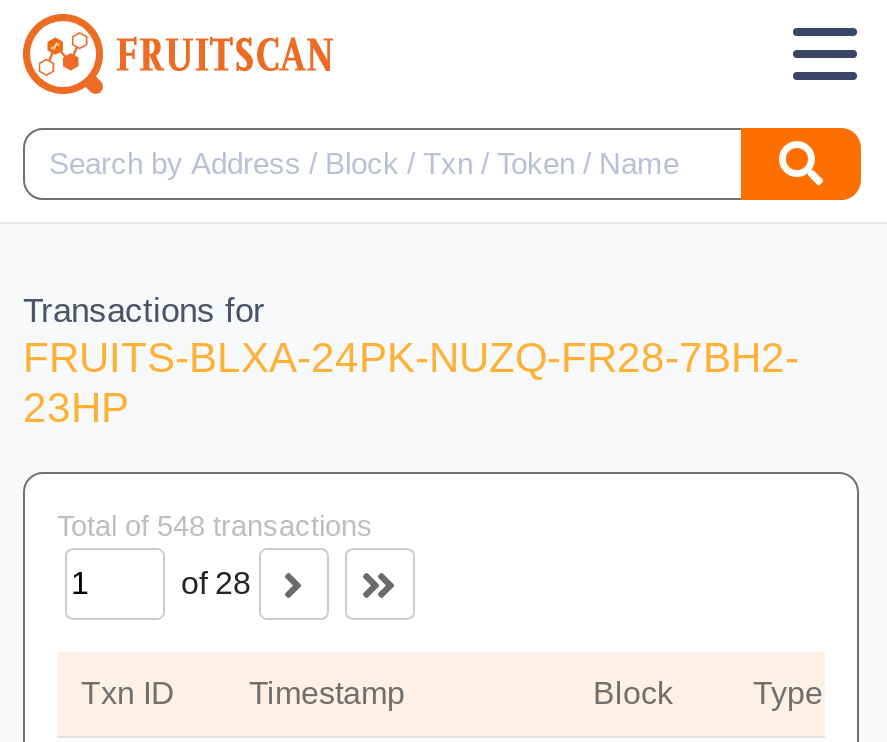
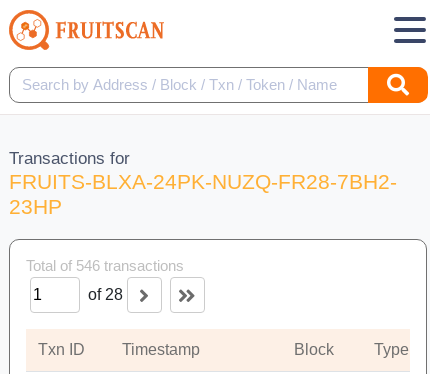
[57,510,373,542] Total of 548 transactions -> [26,258,184,274] Total of 546 transactions

